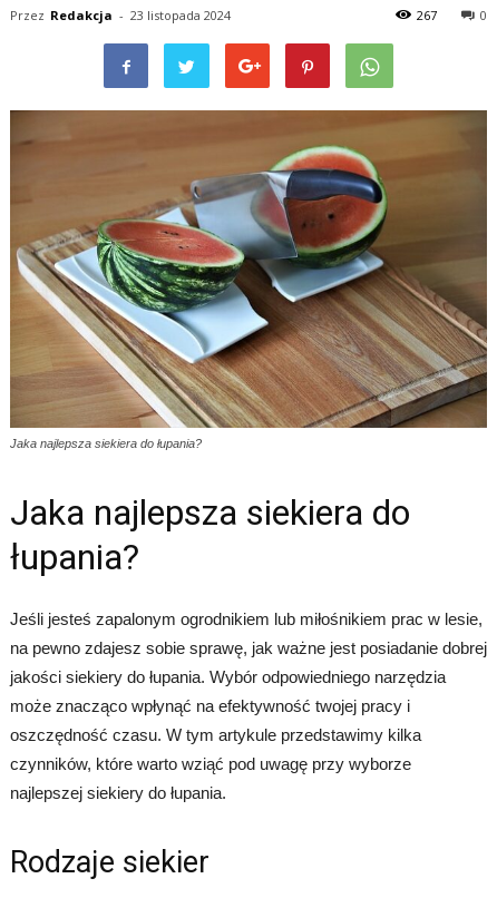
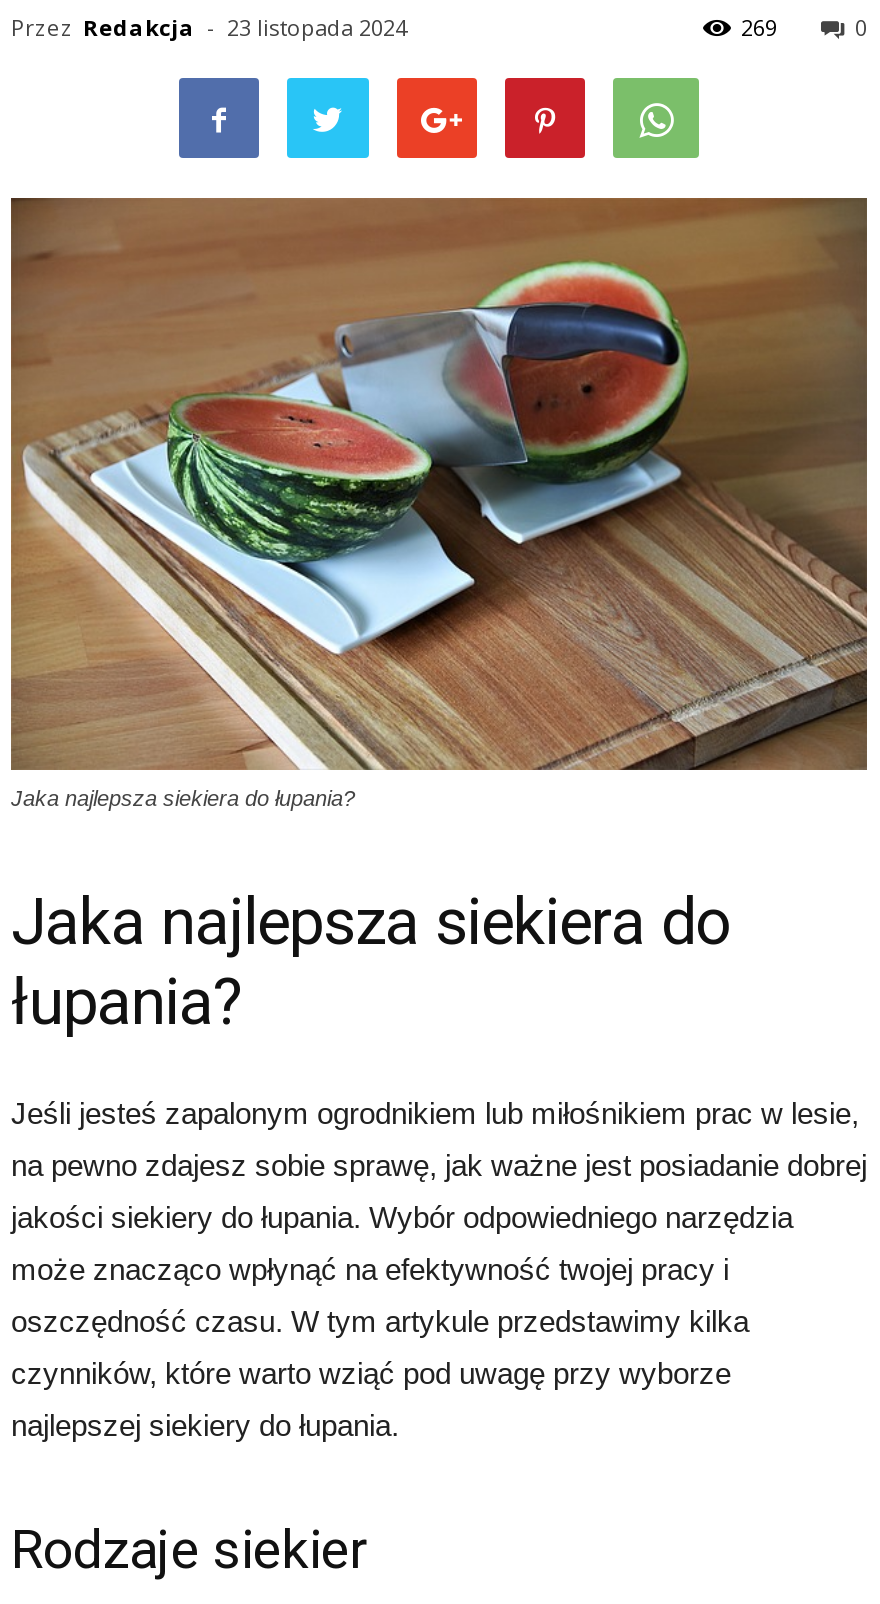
[417,7,437,23] 267 -> [741,12,777,42] 269

